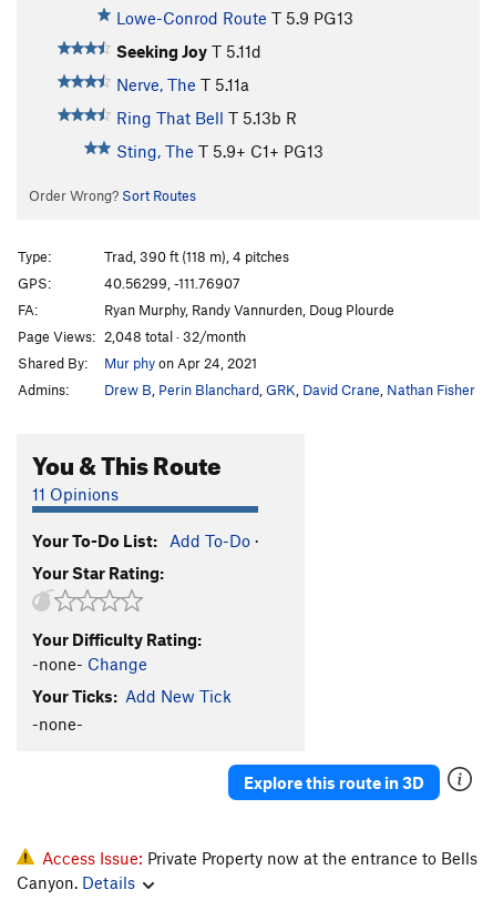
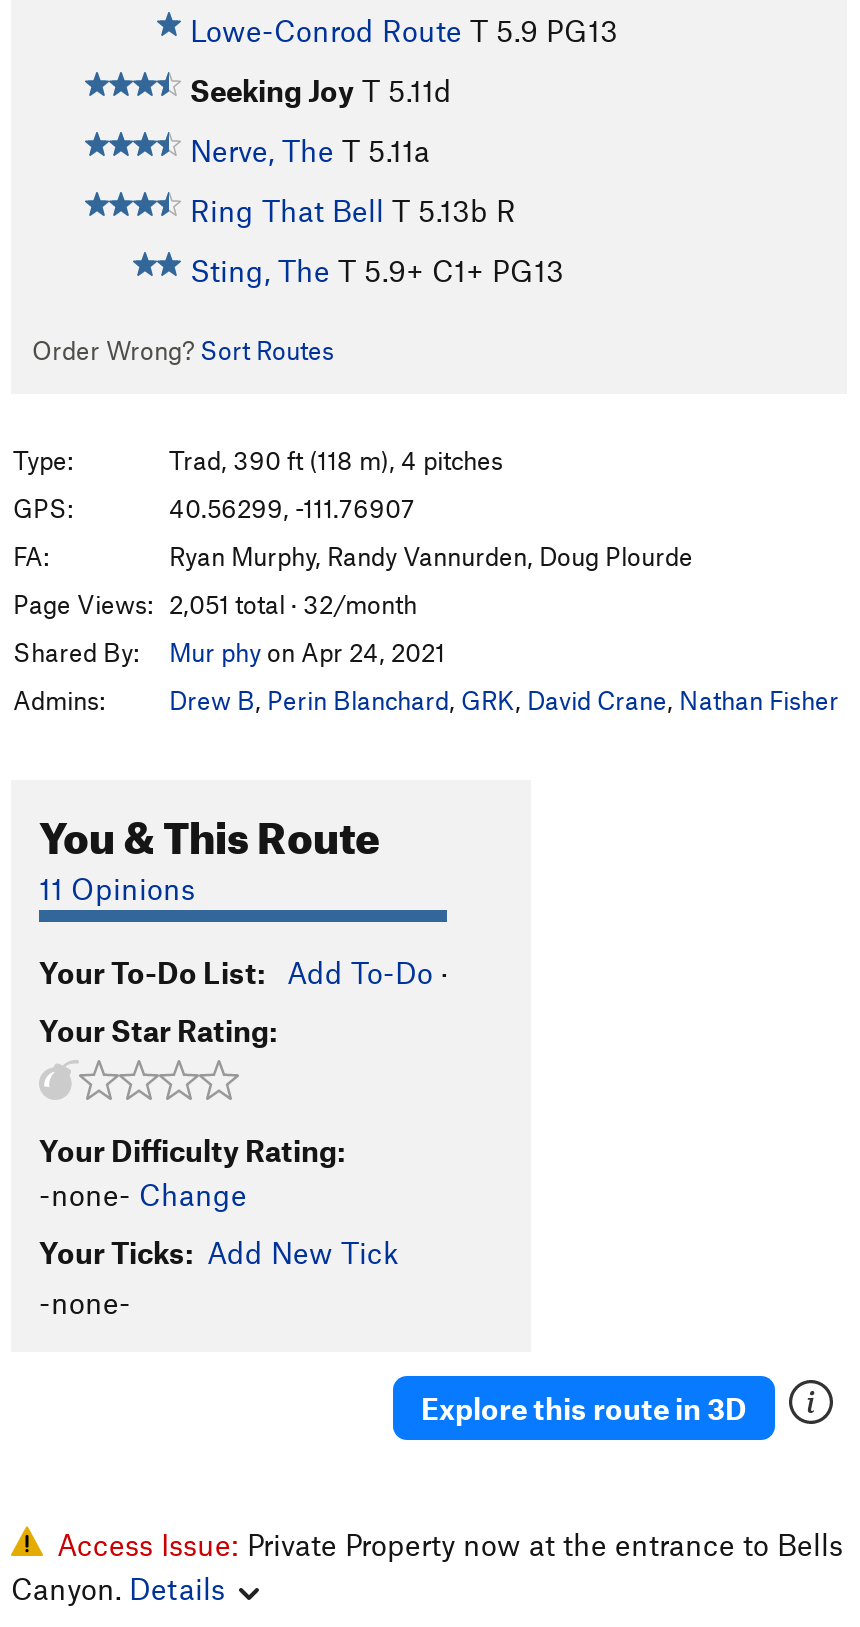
[18,327,246,345] Page Views: 2,048 total · 32/month -> [13,588,417,620] Page Views: 2,051 total · 32/month

